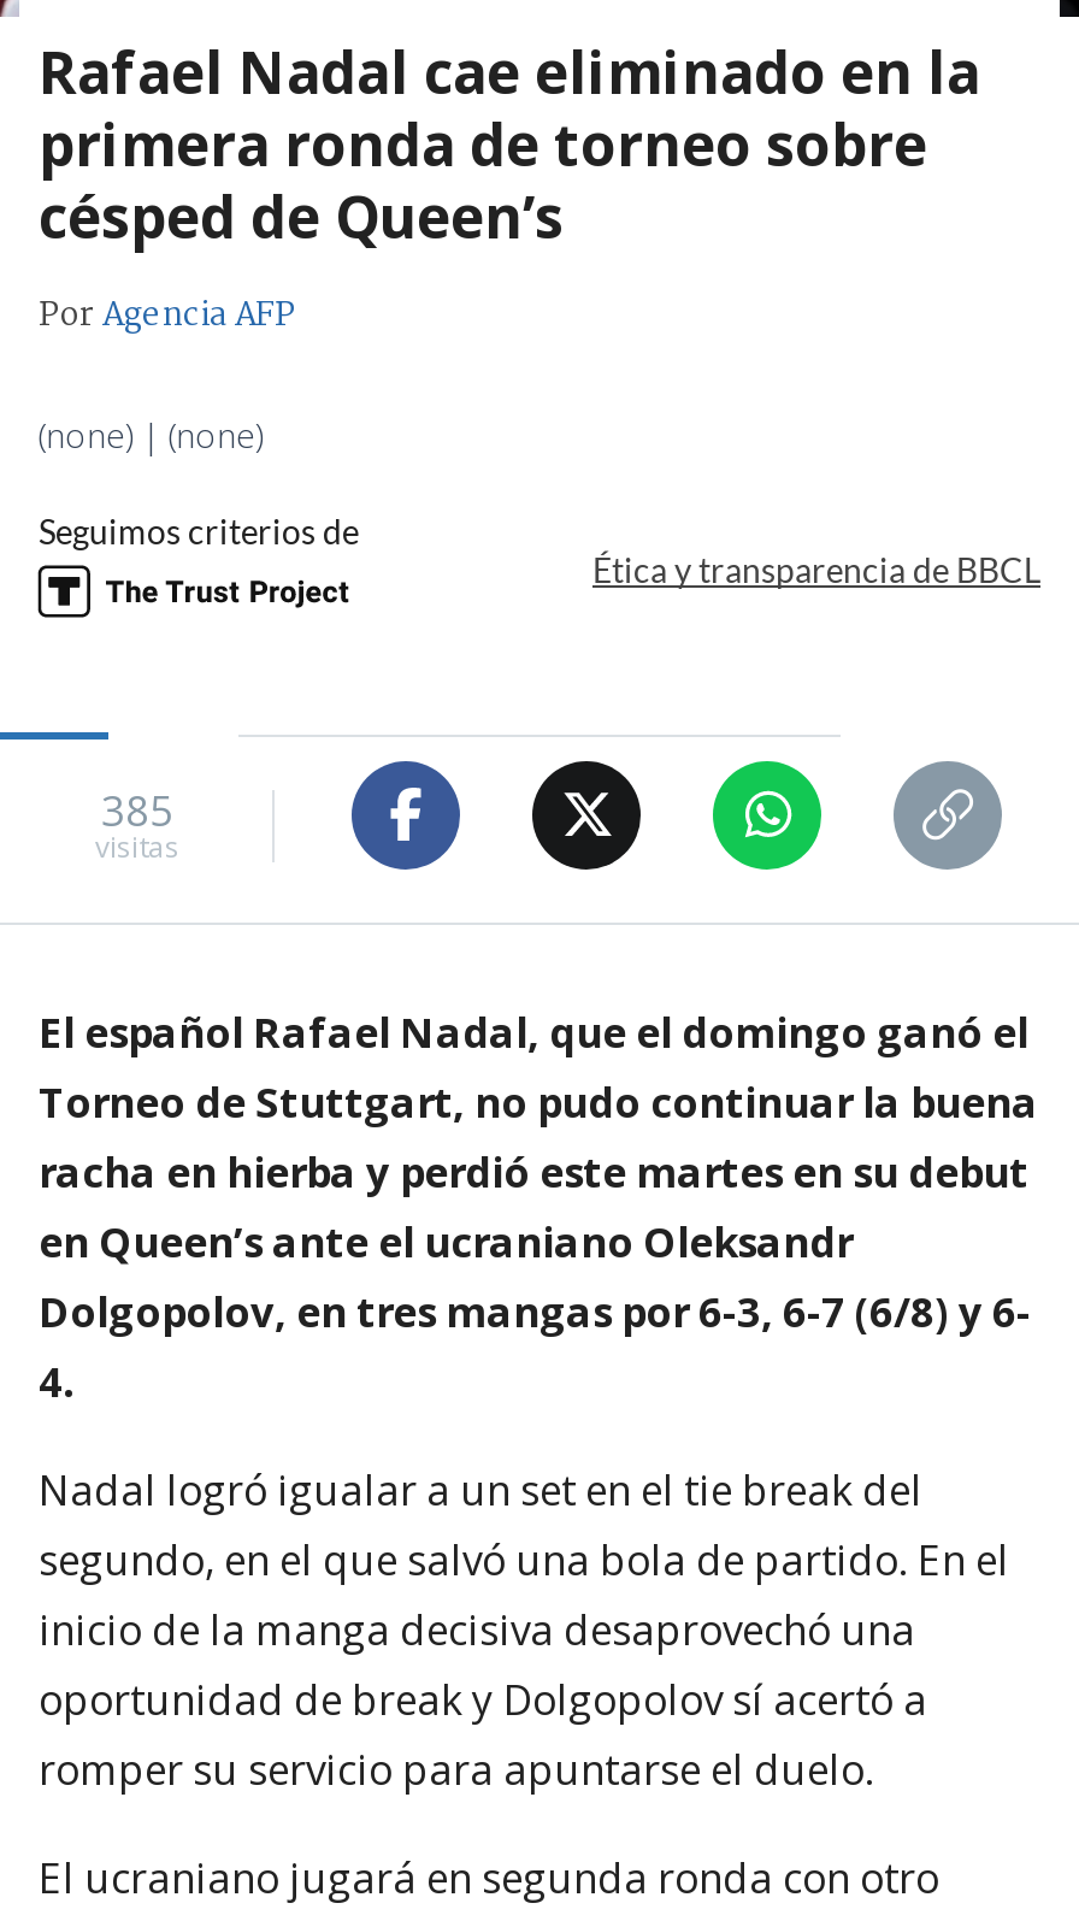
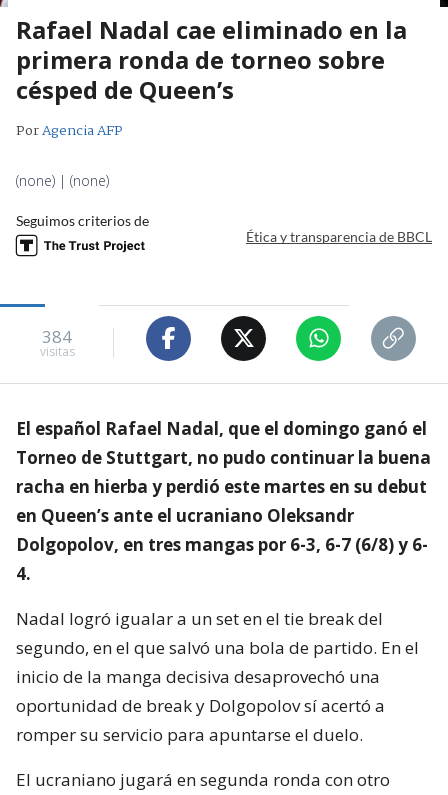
[101,784,173,839] 385 -> [42,325,72,348] 384

